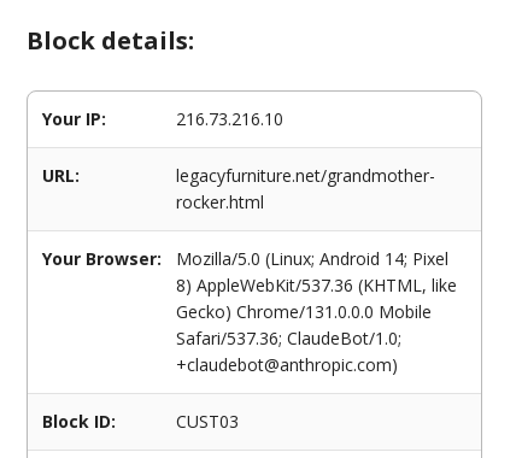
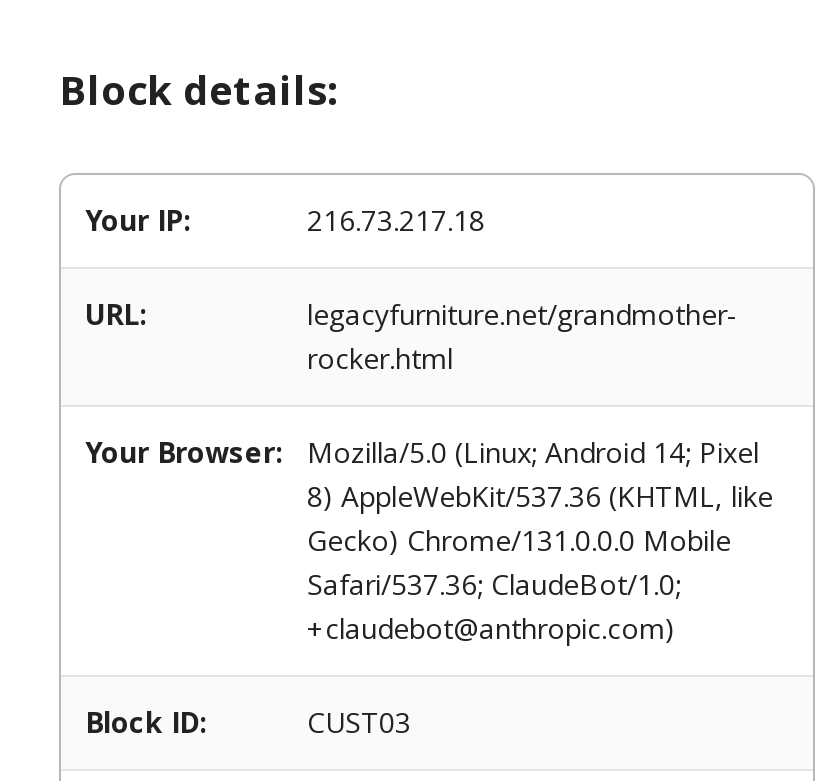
[176,107,283,130] 216.73.216.10 -> [307,201,485,239] 216.73.217.18

